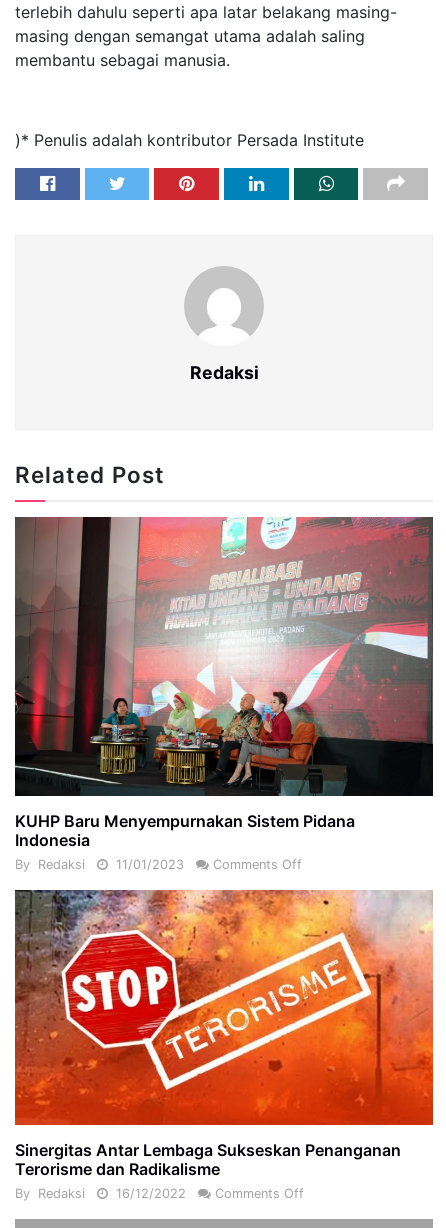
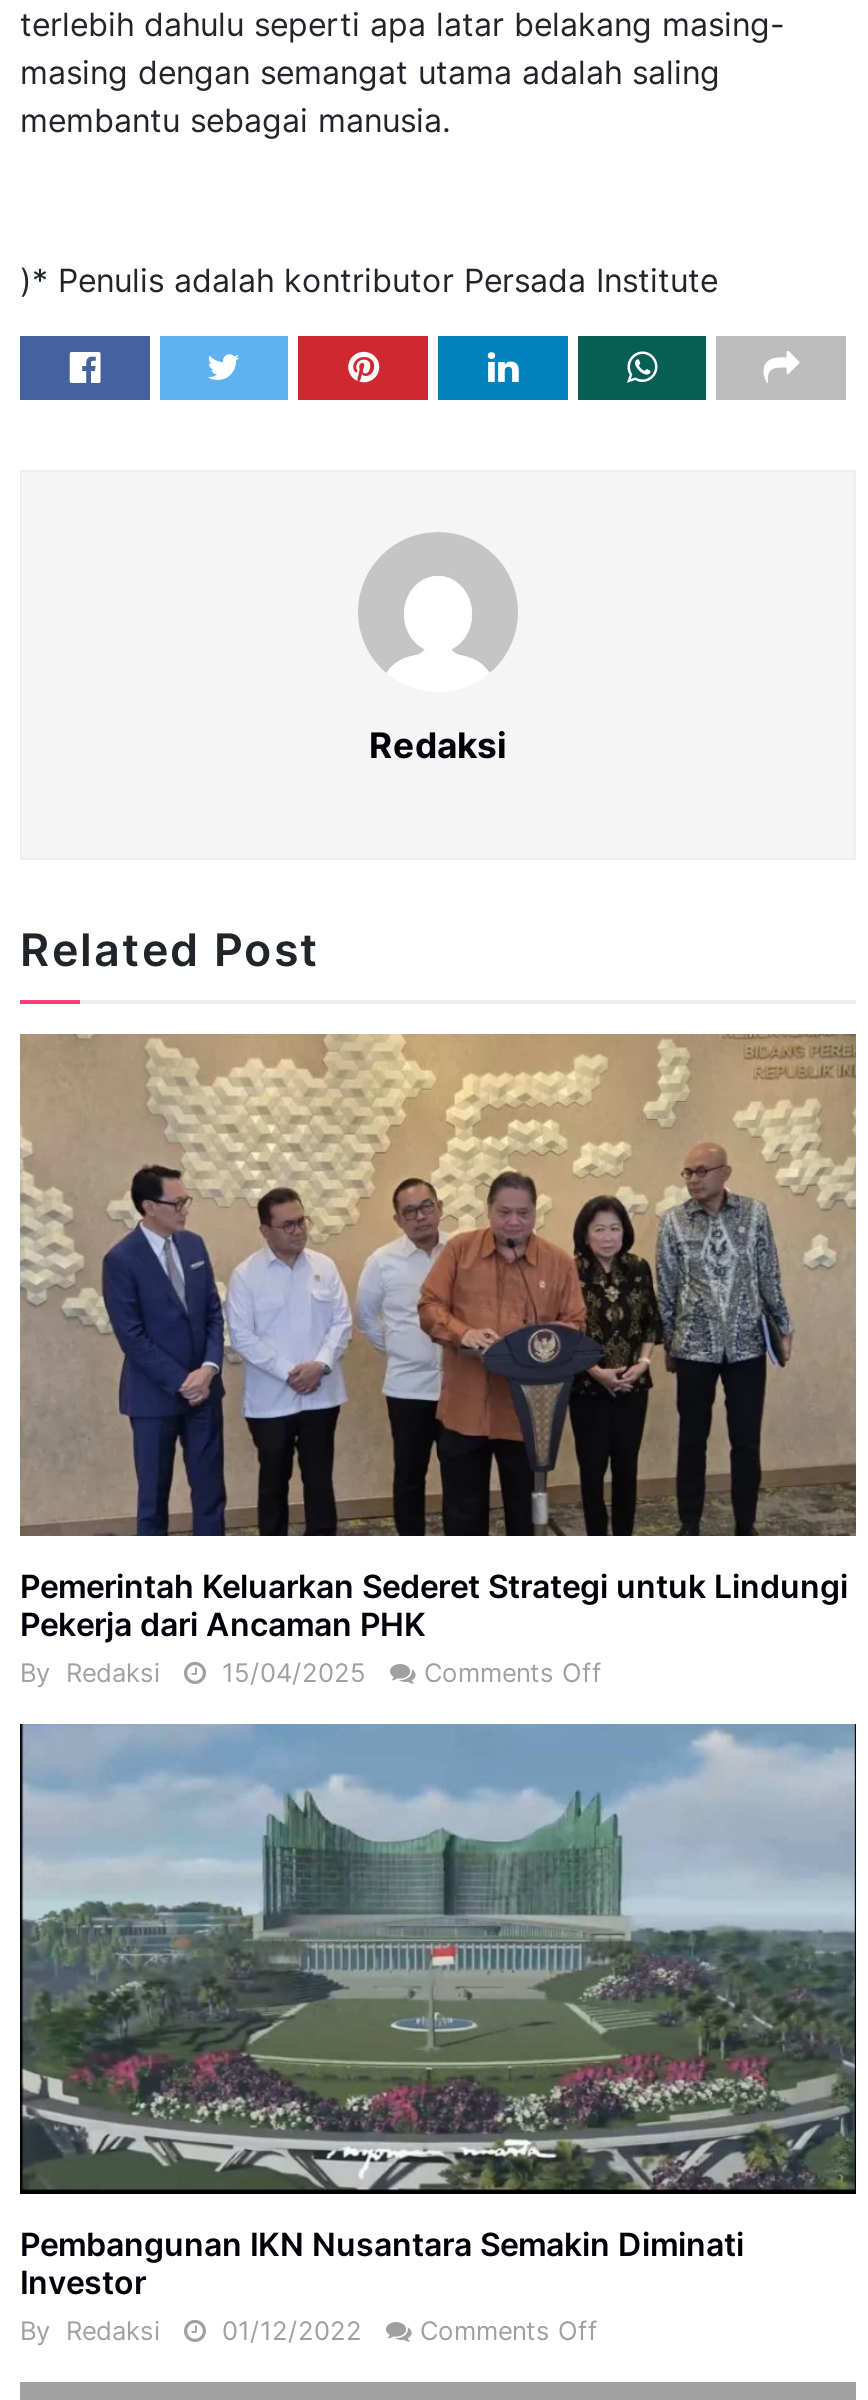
[15,517,433,850] [image] | KUHP Baru Menyempurnakan Sistem Pidana | Indonesia -> [20,1032,856,1644] [image] | Pemerintah Keluarkan Sederet Strategi untuk Lindungi | Pekerja dari Ancaman PHK
[15,857,302,872] By Redaksi 11/01/2023 Comments Off -> [20,1658,602,1688] By Redaksi 15/04/2025 Comments Off
[14,889,434,1179] [image] | Sinergitas Antar Lembaga Sukseskan Penanganan | Terorisme dan Radikalisme -> [18,1722,858,2302] [image] | Pembangunan IKN Nusantara Semakin Diminati | Investor
[15,1186,304,1201] By Redaksi 16/12/2022 Comments Off -> [20,2316,598,2346] By Redaksi 01/12/2022 Comments Off

